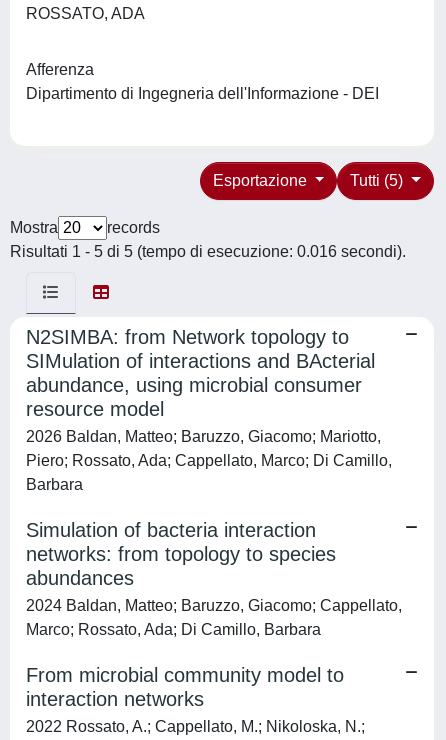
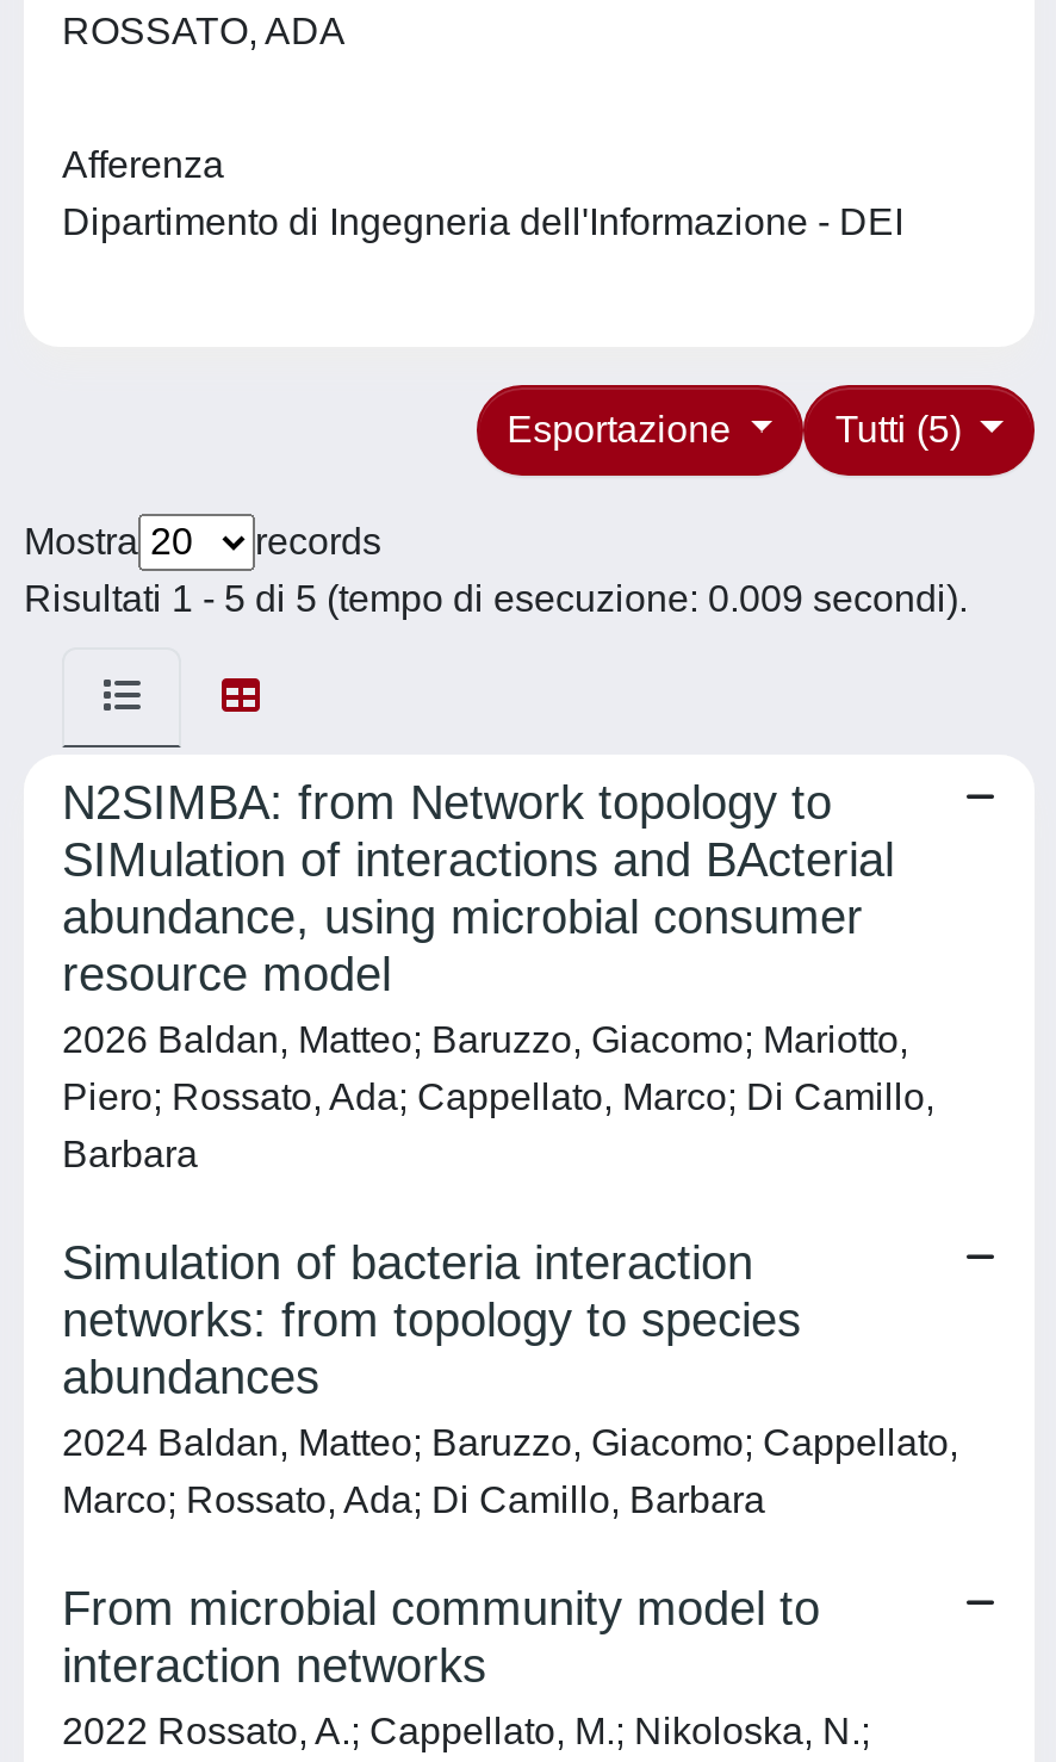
[10,243,406,260] Risultati 1 - 5 di 5 (tempo di esecuzione: 0.016 secondi). -> [24,578,968,619] Risultati 1 - 5 di 5 (tempo di esecuzione: 0.009 secondi).

